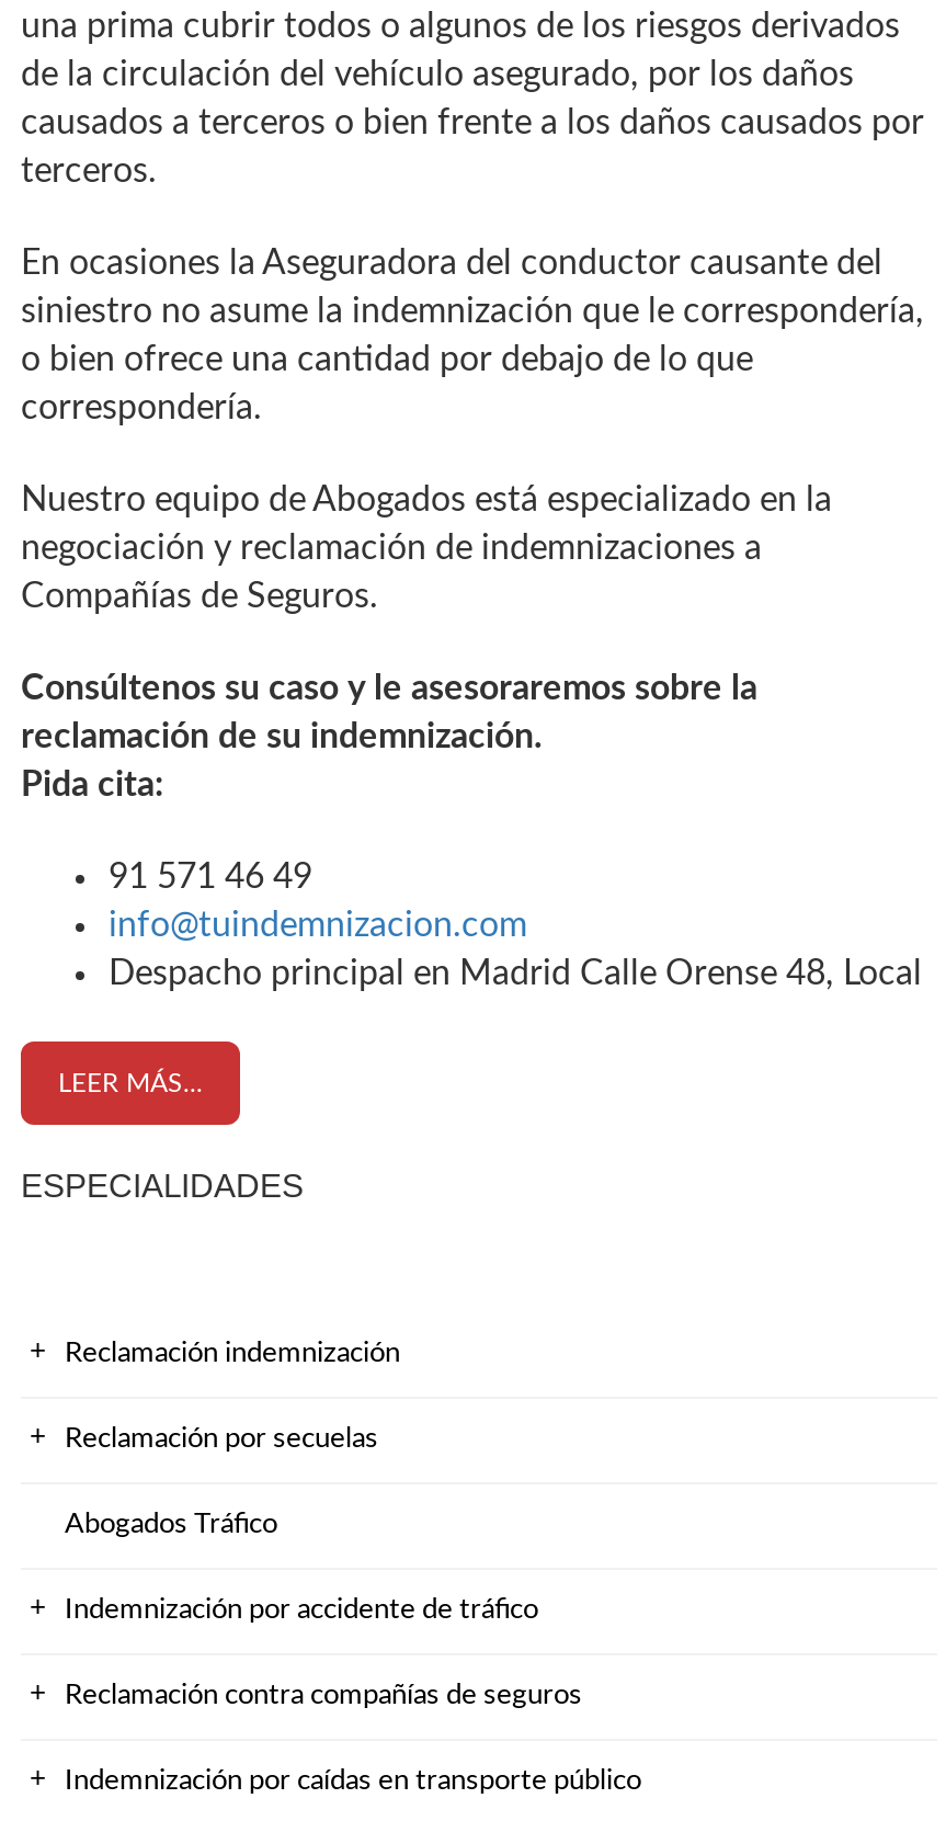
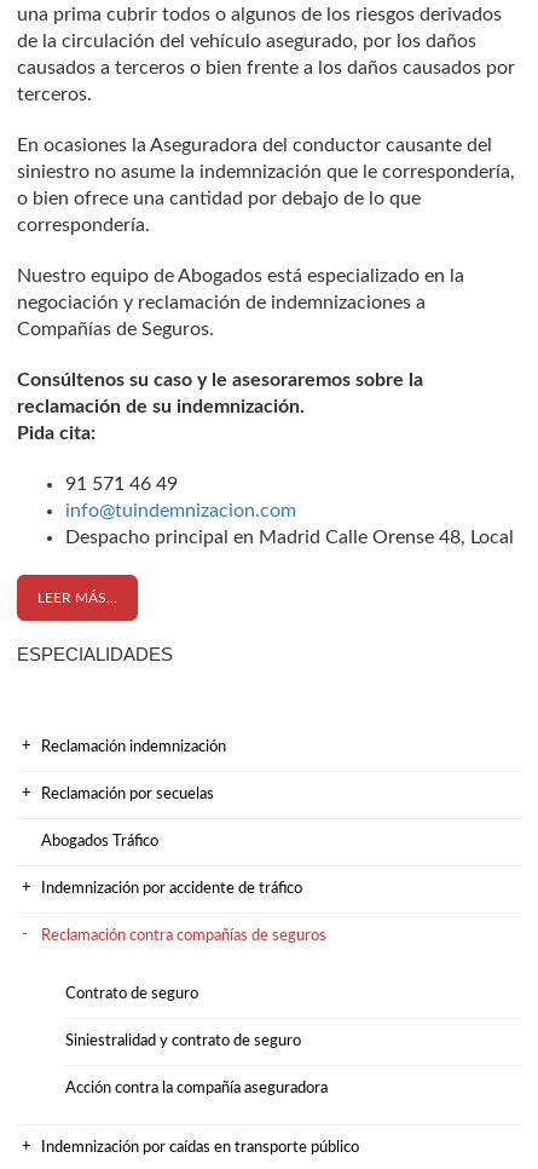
none -> [65,986,328,1096] Contrato de seguro | Siniestralidad y contrato de seguro | Acción contra la compañía aseguradora

